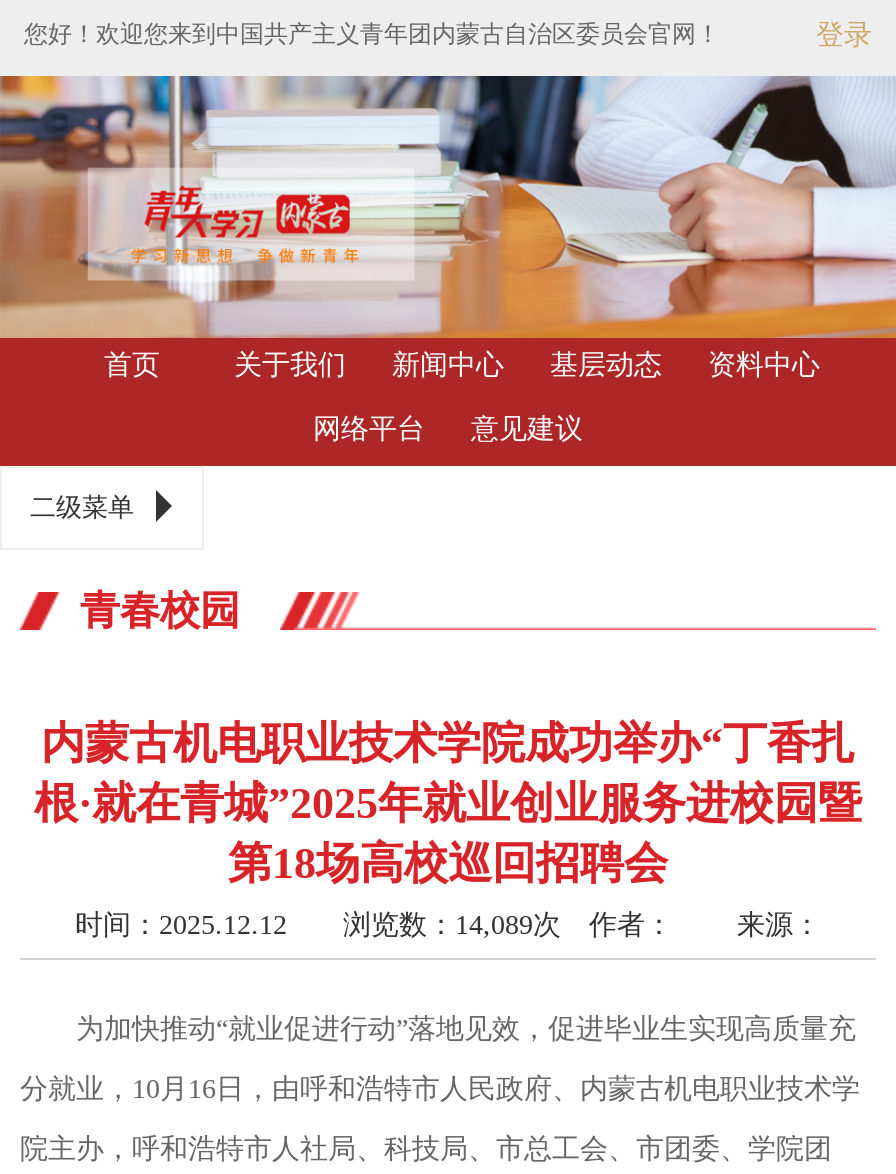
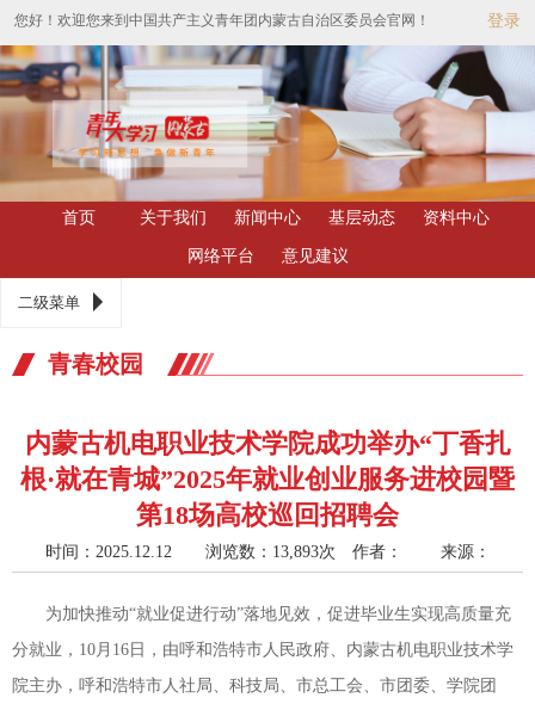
[75,909,821,939] 时间：2025.12.12 浏览数：14,089次作者： 来源： -> [45,543,490,560] 时间：2025.12.12 浏览数：13,893次作者： 来源：

